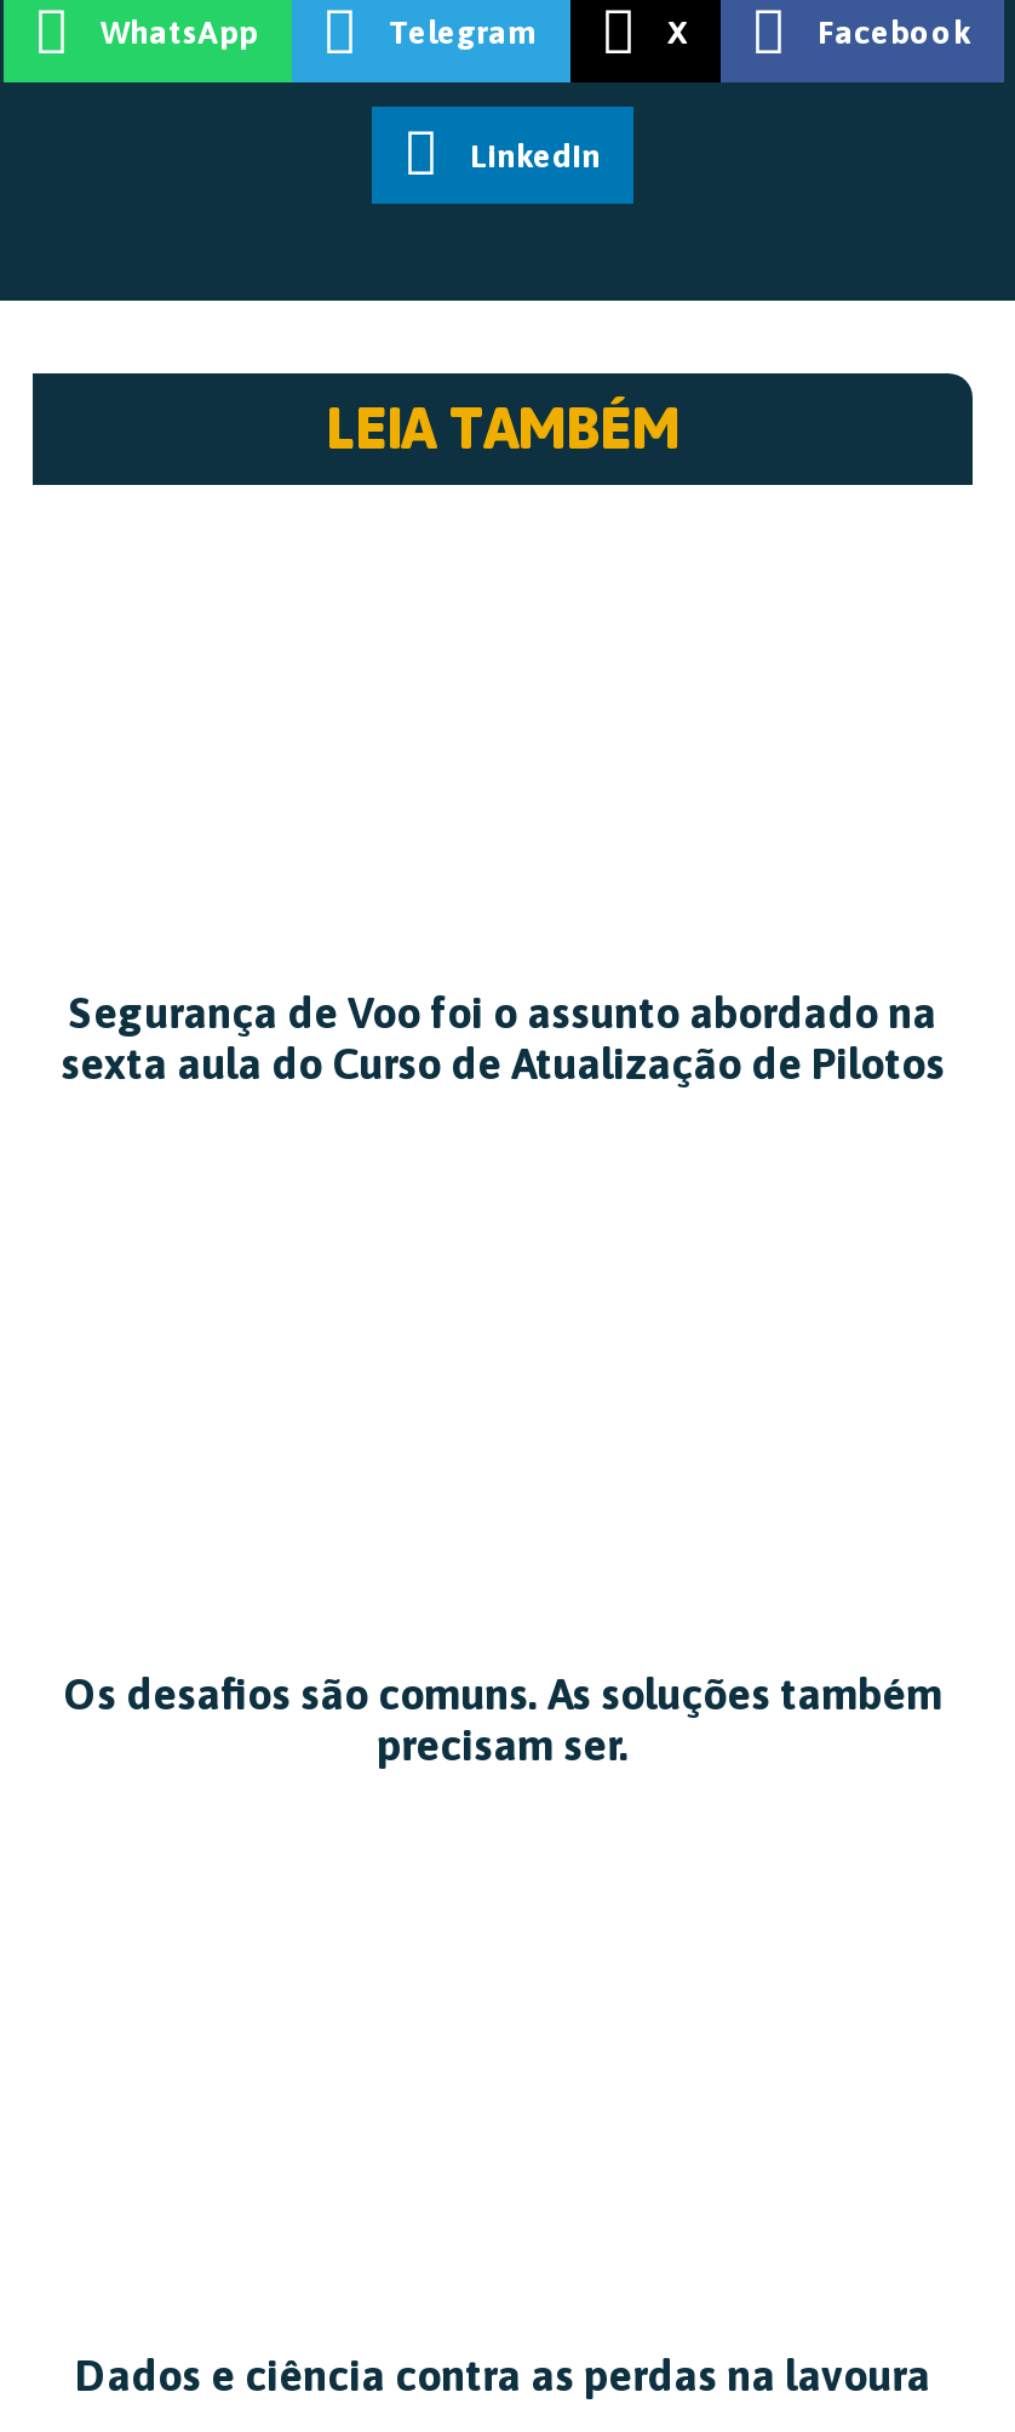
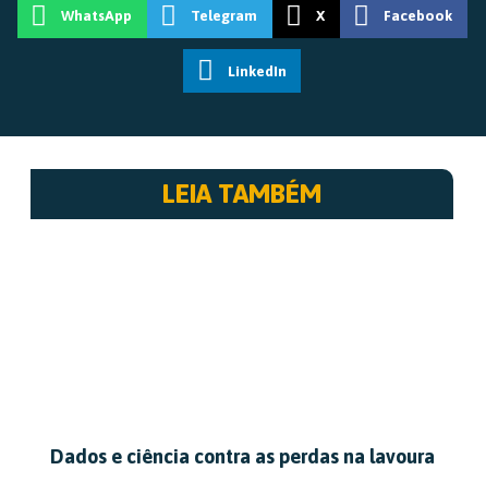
[61,987,945,1089] Segurança de Voo foi o assunto abordado na | sexta aula do Curso de Atualização de Pilotos -> none
[63,1669,942,1771] Os desafios são comuns. As soluções também | precisam ser. -> none

